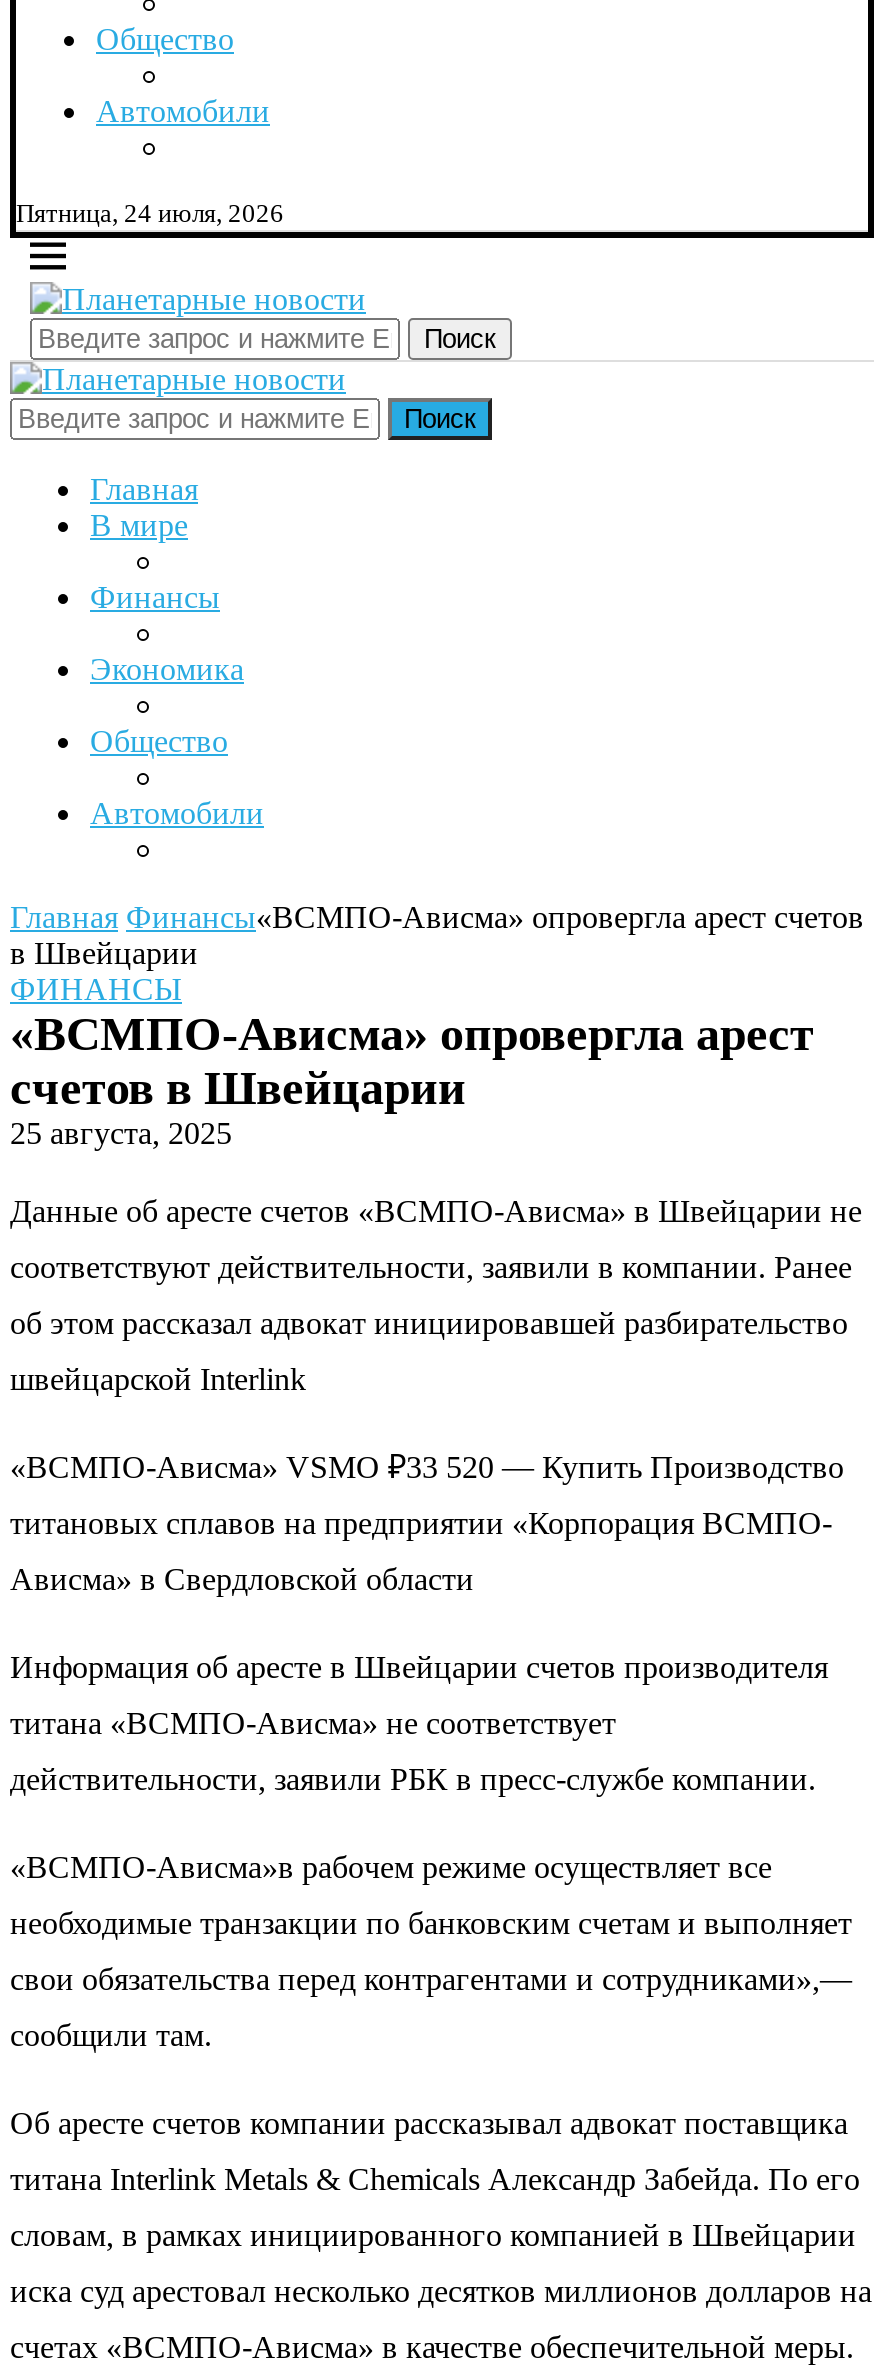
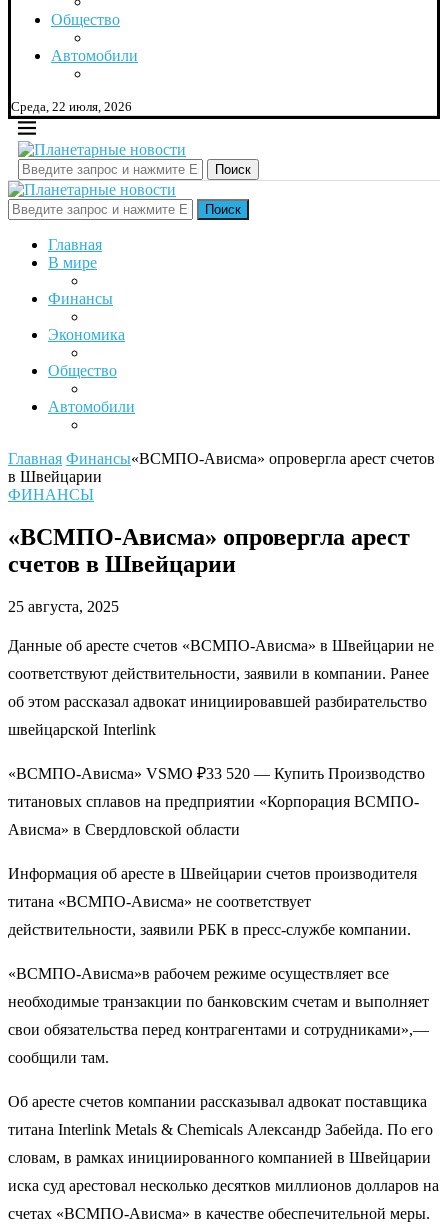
[16,198,284,228] Пятница, 24 июля, 2026 -> [11,99,132,114] Среда, 22 июля, 2026

